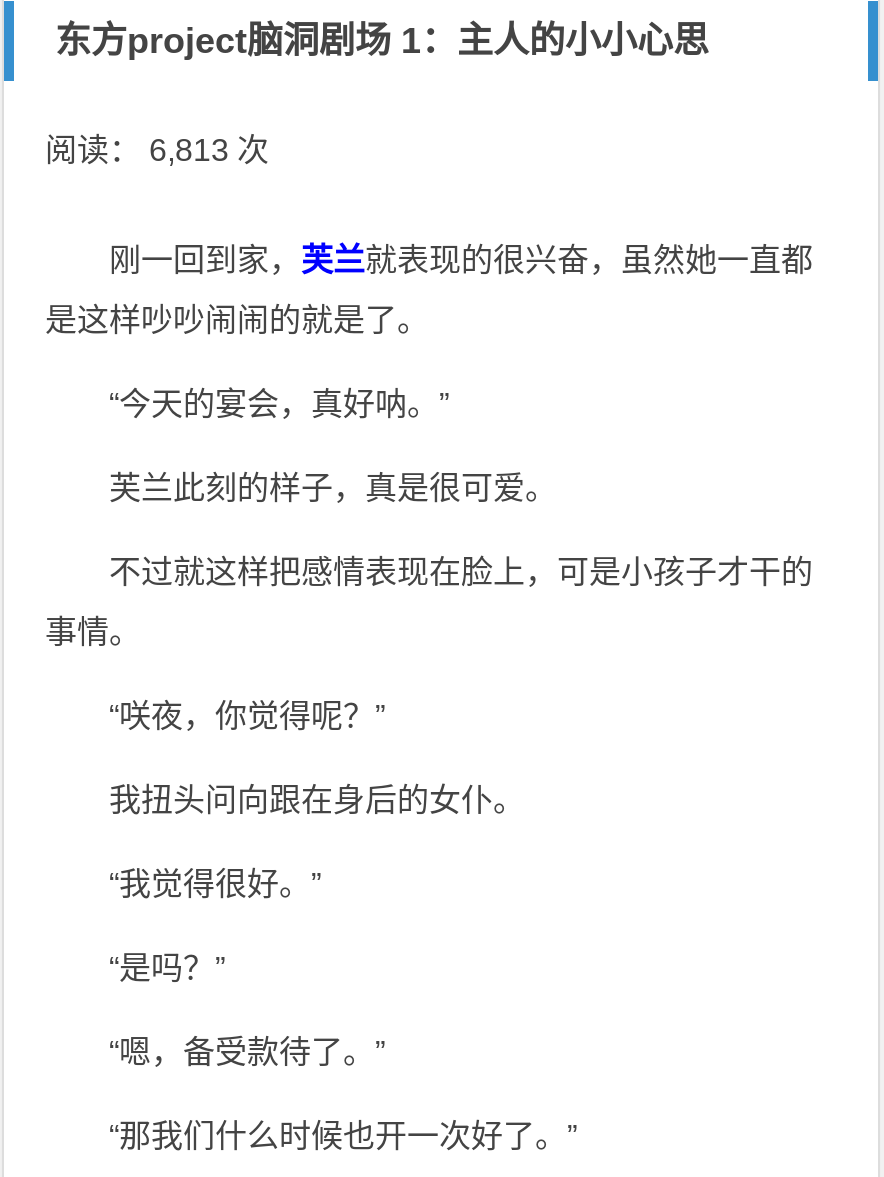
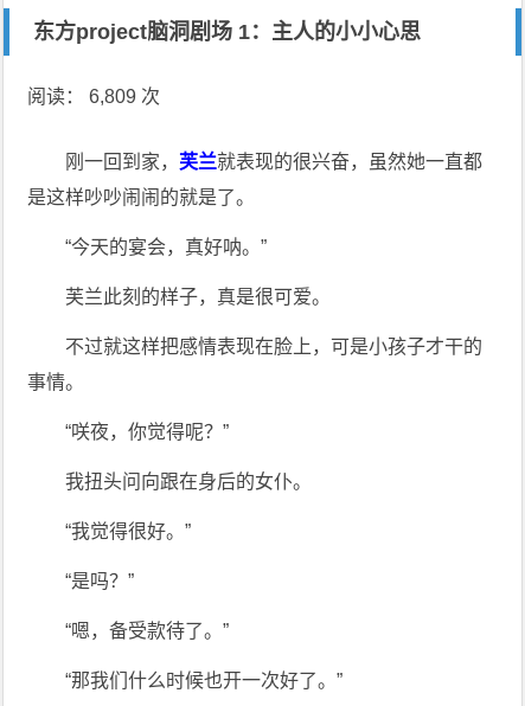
[45,133,269,167] 阅读： 6,813 次 -> [28,86,161,107] 阅读： 6,809 次

